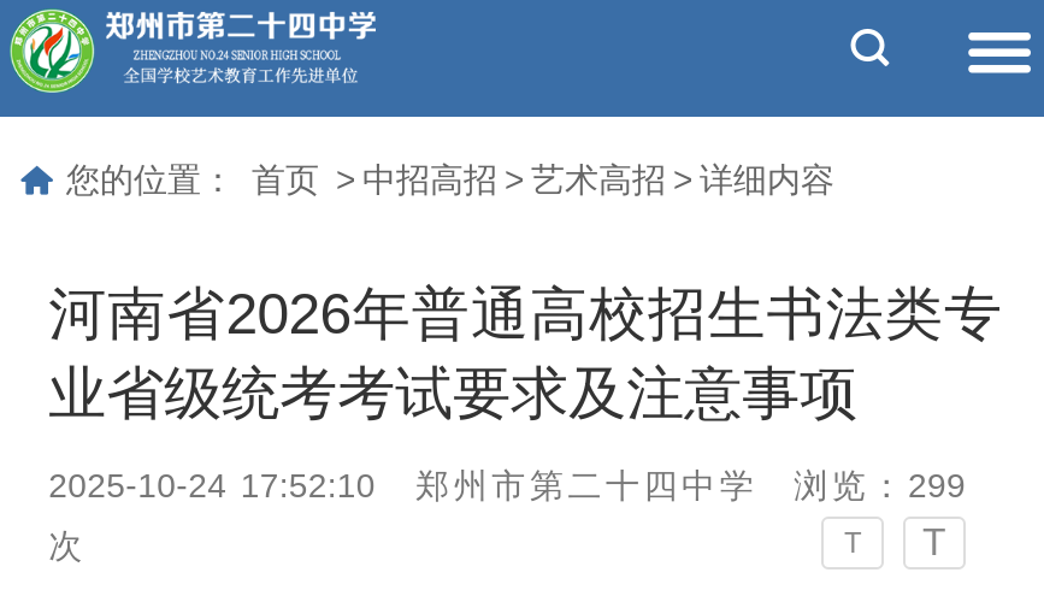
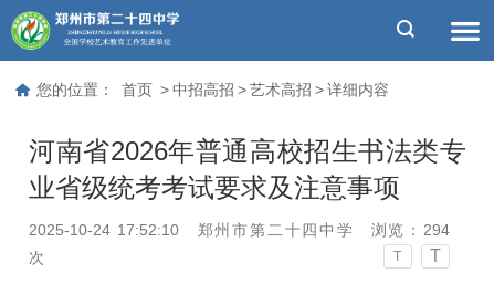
[48,465,966,503] 2025-10-24 17:52:10 郑州市第二十四中学 浏览：299 -> [29,220,450,238] 2025-10-24 17:52:10 郑州市第二十四中学 浏览：294

